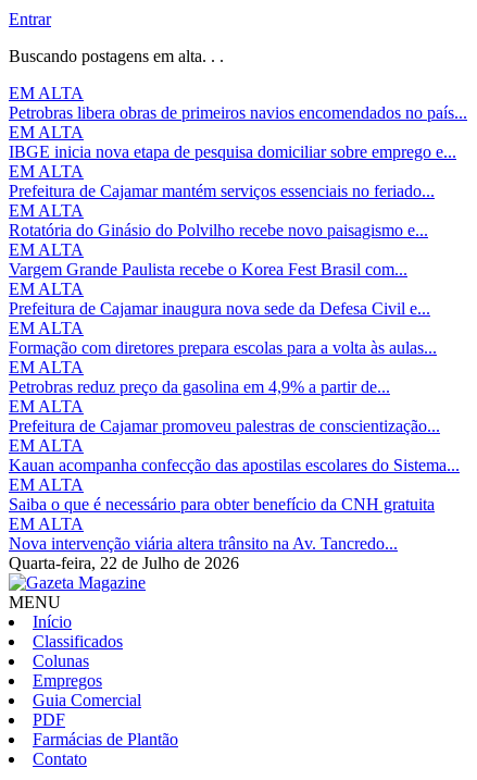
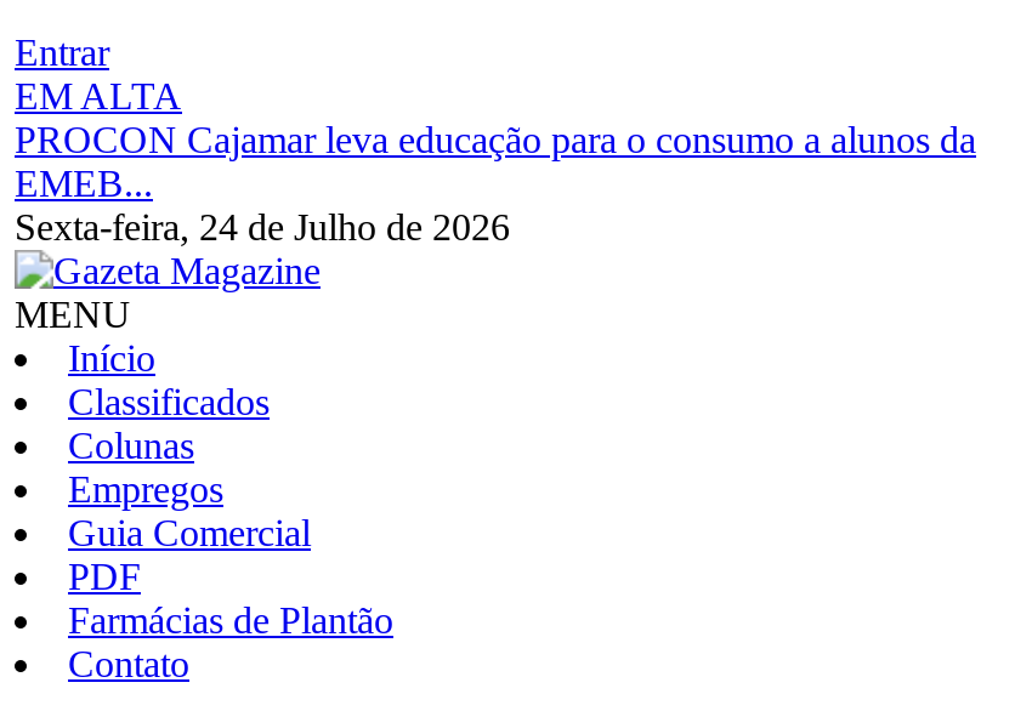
[9,47,224,65] Buscando postagens em alta. . . -> none
[9,103,467,572] Petrobras libera obras de primeiros navios encomendados no país... | EM ALTA | IBGE inicia nova etapa de pesquisa domiciliar sobre emprego e... | EM ALTA | Prefeitura de Cajamar mantém serviços essenciais no feriado... | EM ALTA | Rotatória do Ginásio do Polvilho recebe novo paisagismo e... | EM ALTA | Vargem Grande Paulista recebe o Korea Fest Brasil com... | EM ALTA | Prefeitura de Cajamar inaugura nova sede da Defesa Civil e... | EM ALTA | Formação com diretores prepara escolas para a volta às aulas... | EM ALTA | Petrobras reduz preço da gasolina em 4,9% a partir de... | EM ALTA | Prefeitura de Cajamar promoveu palestras de conscientização... | EM ALTA | Kauan acompanha confecção das apostilas escolares do Sistema... | EM ALTA | Saiba o que é necessário para obter benefício da CNH gratuita | EM ALTA | Nova intervenção viária altera trânsito na Av. Tancredo... | Quarta-feira, 22 de Julho de 2026 -> [15,119,976,247] PROCON Cajamar leva educação para o consumo a alunos da | EMEB... | Sexta-feira, 24 de Julho de 2026

